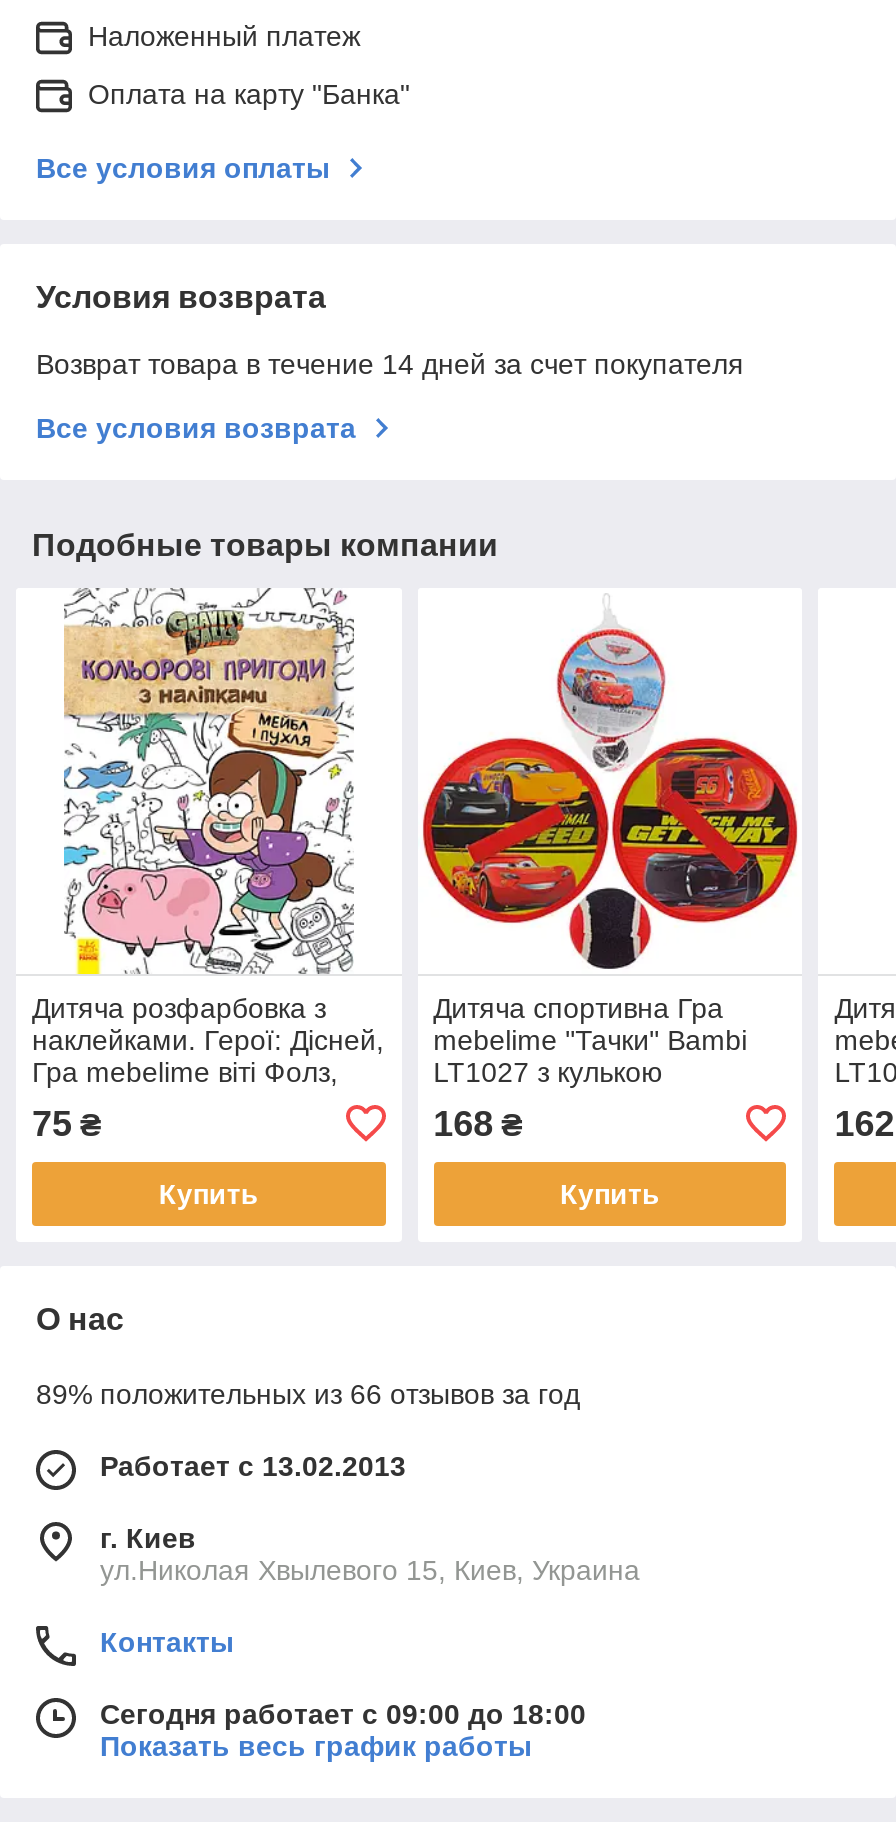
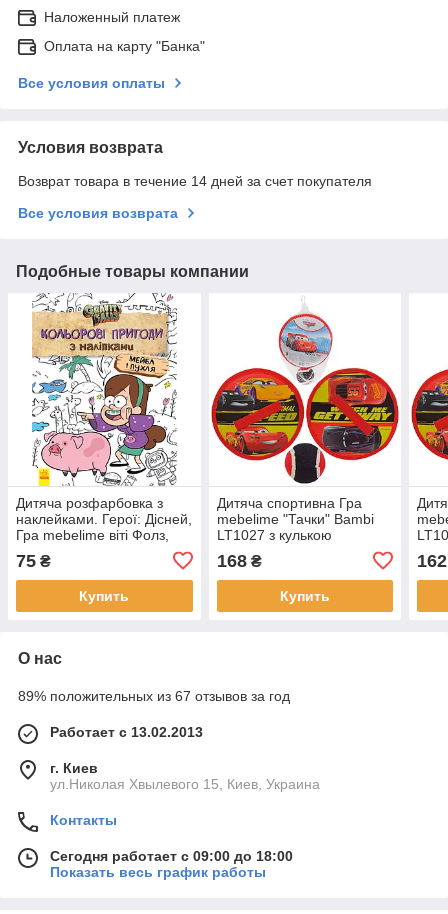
none -> [410,368,445,461] [image]
[36,1378,580,1410] 89% положительных из 66 отзывов за год -> [18,688,290,704] 89% положительных из 67 отзывов за год

